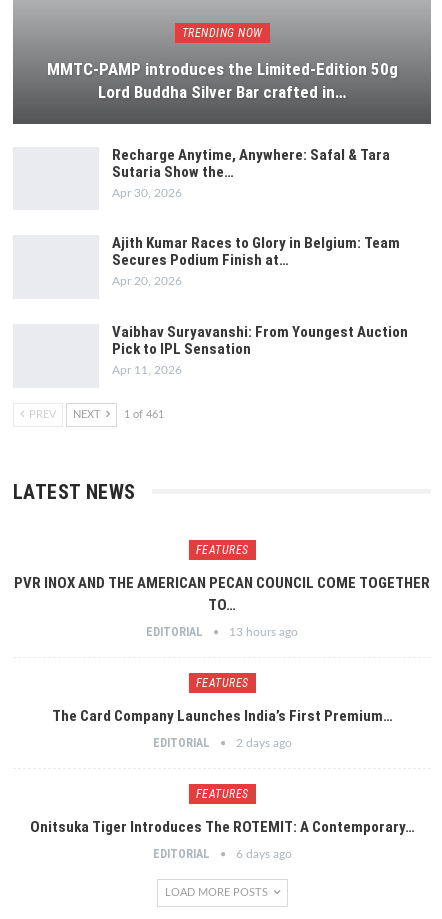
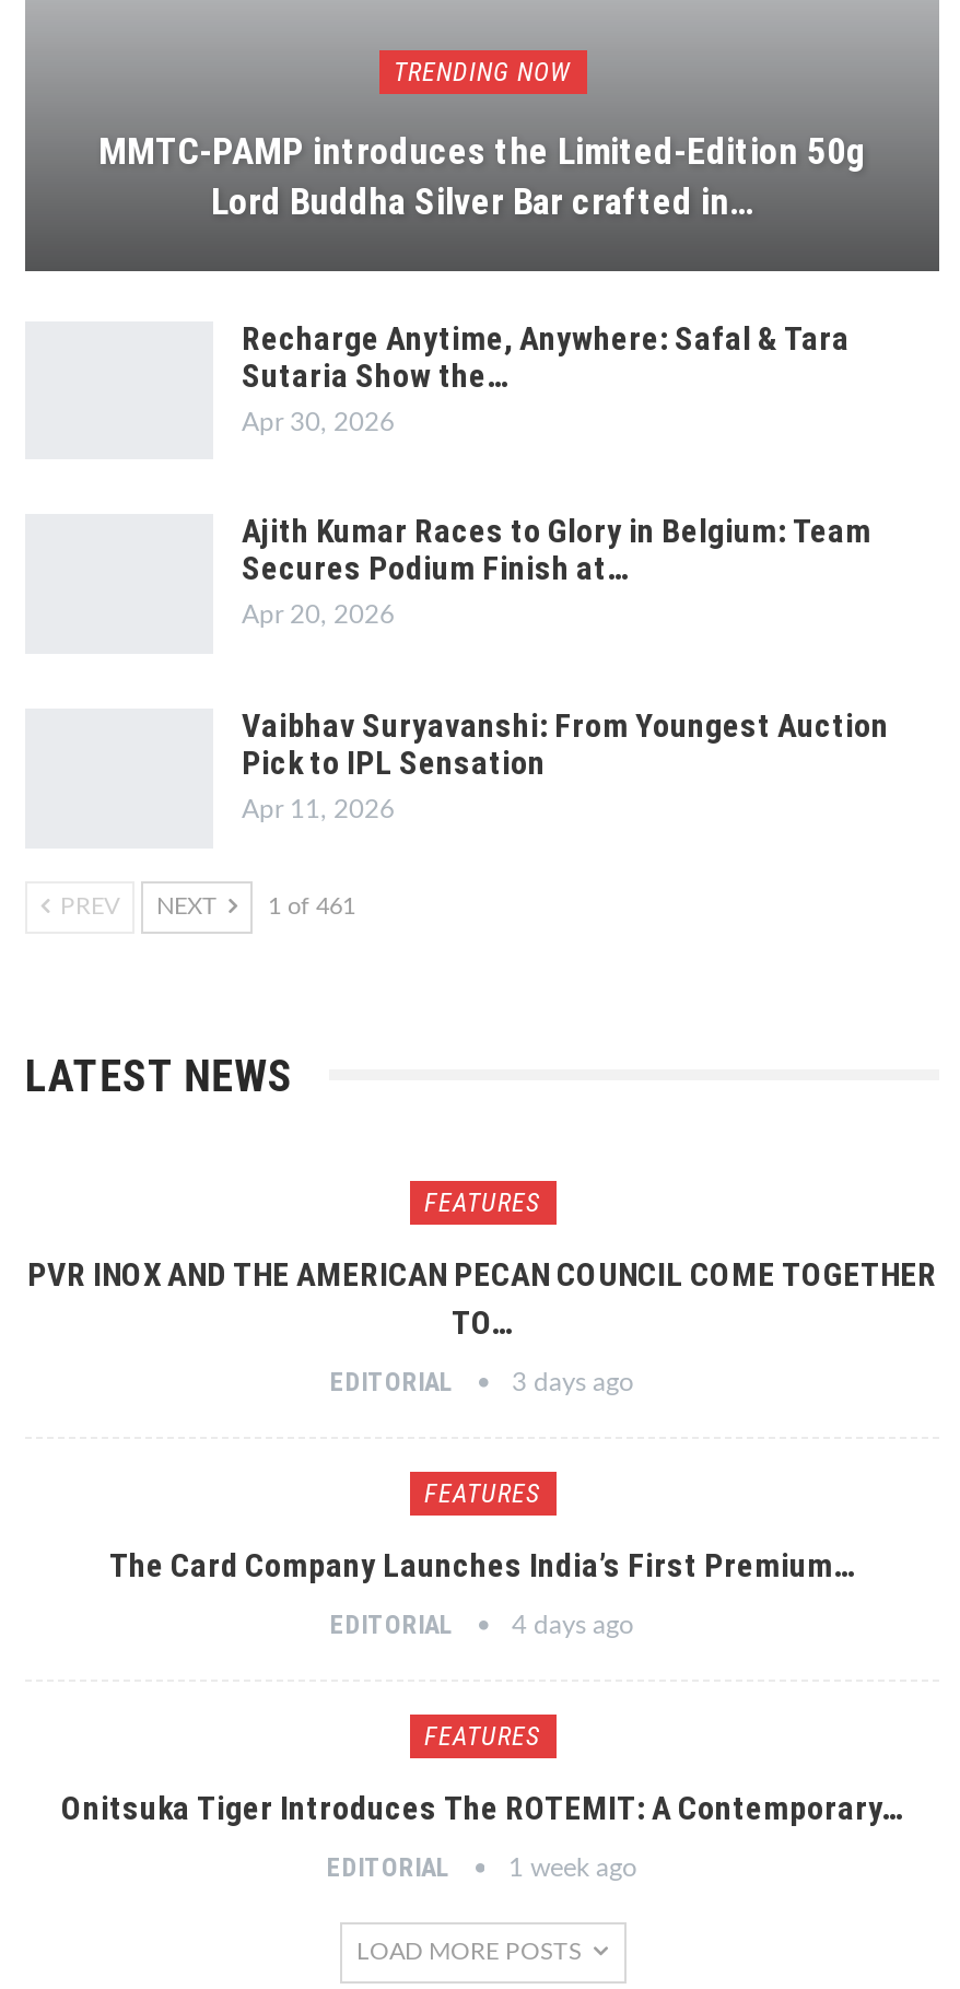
[146,625,298,639] EDITORIAL 13 hours ago -> [330,1368,634,1398] EDITORIAL 3 days ago
[152,736,291,750] EDITORIAL 2 days ago -> [330,1610,634,1641] EDITORIAL 4 days ago
[152,847,291,861] EDITORIAL 6 days ago -> [327,1853,637,1884] EDITORIAL 1 week ago

